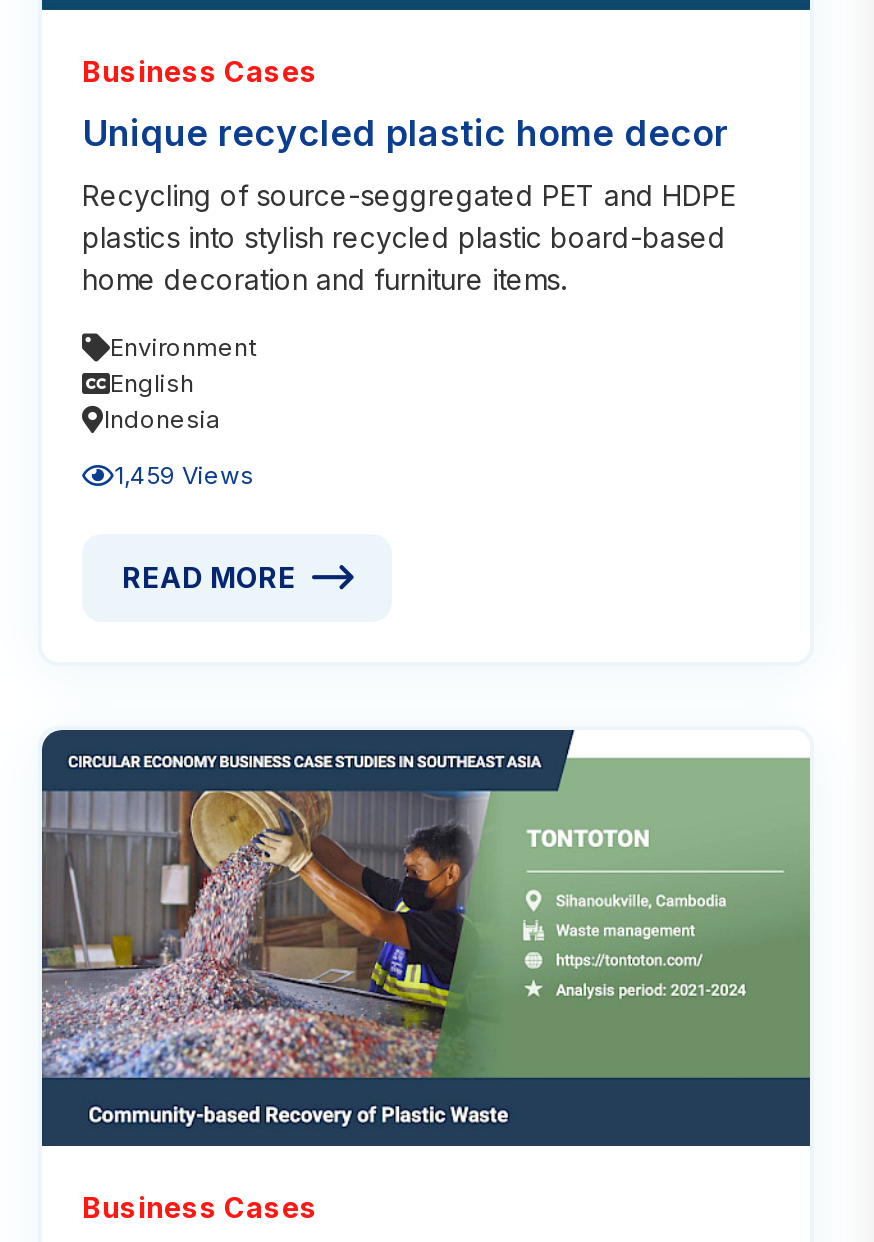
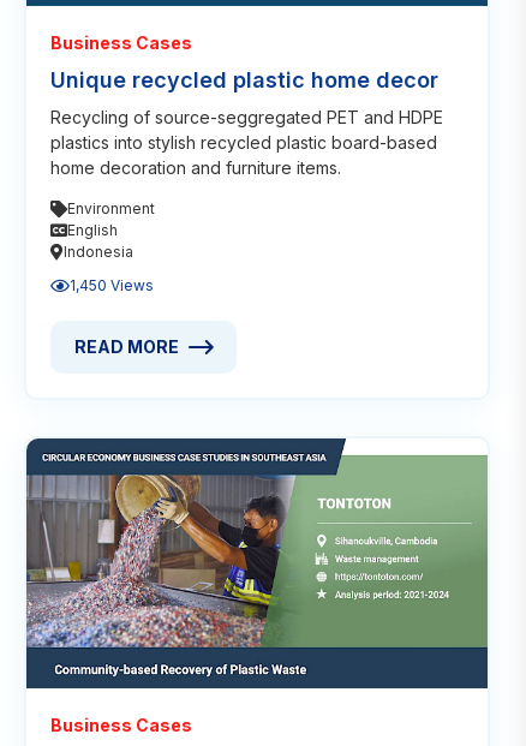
[114,460,254,490] 1,459 Views -> [70,277,154,295] 1,450 Views

